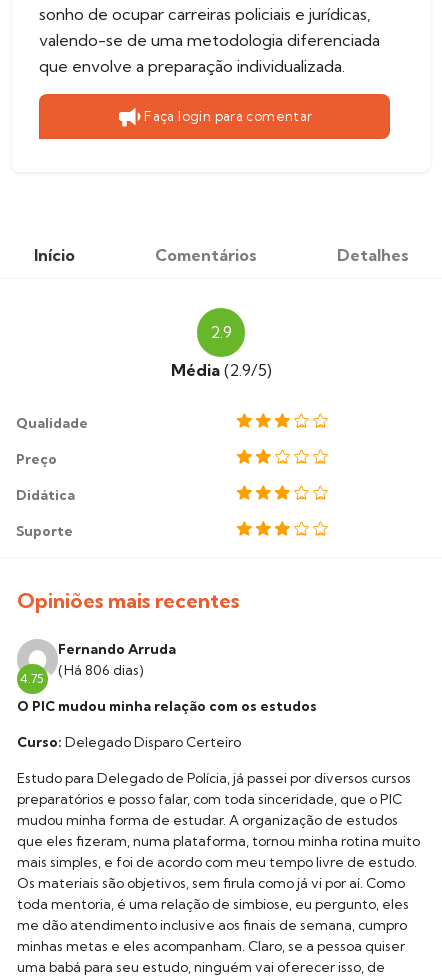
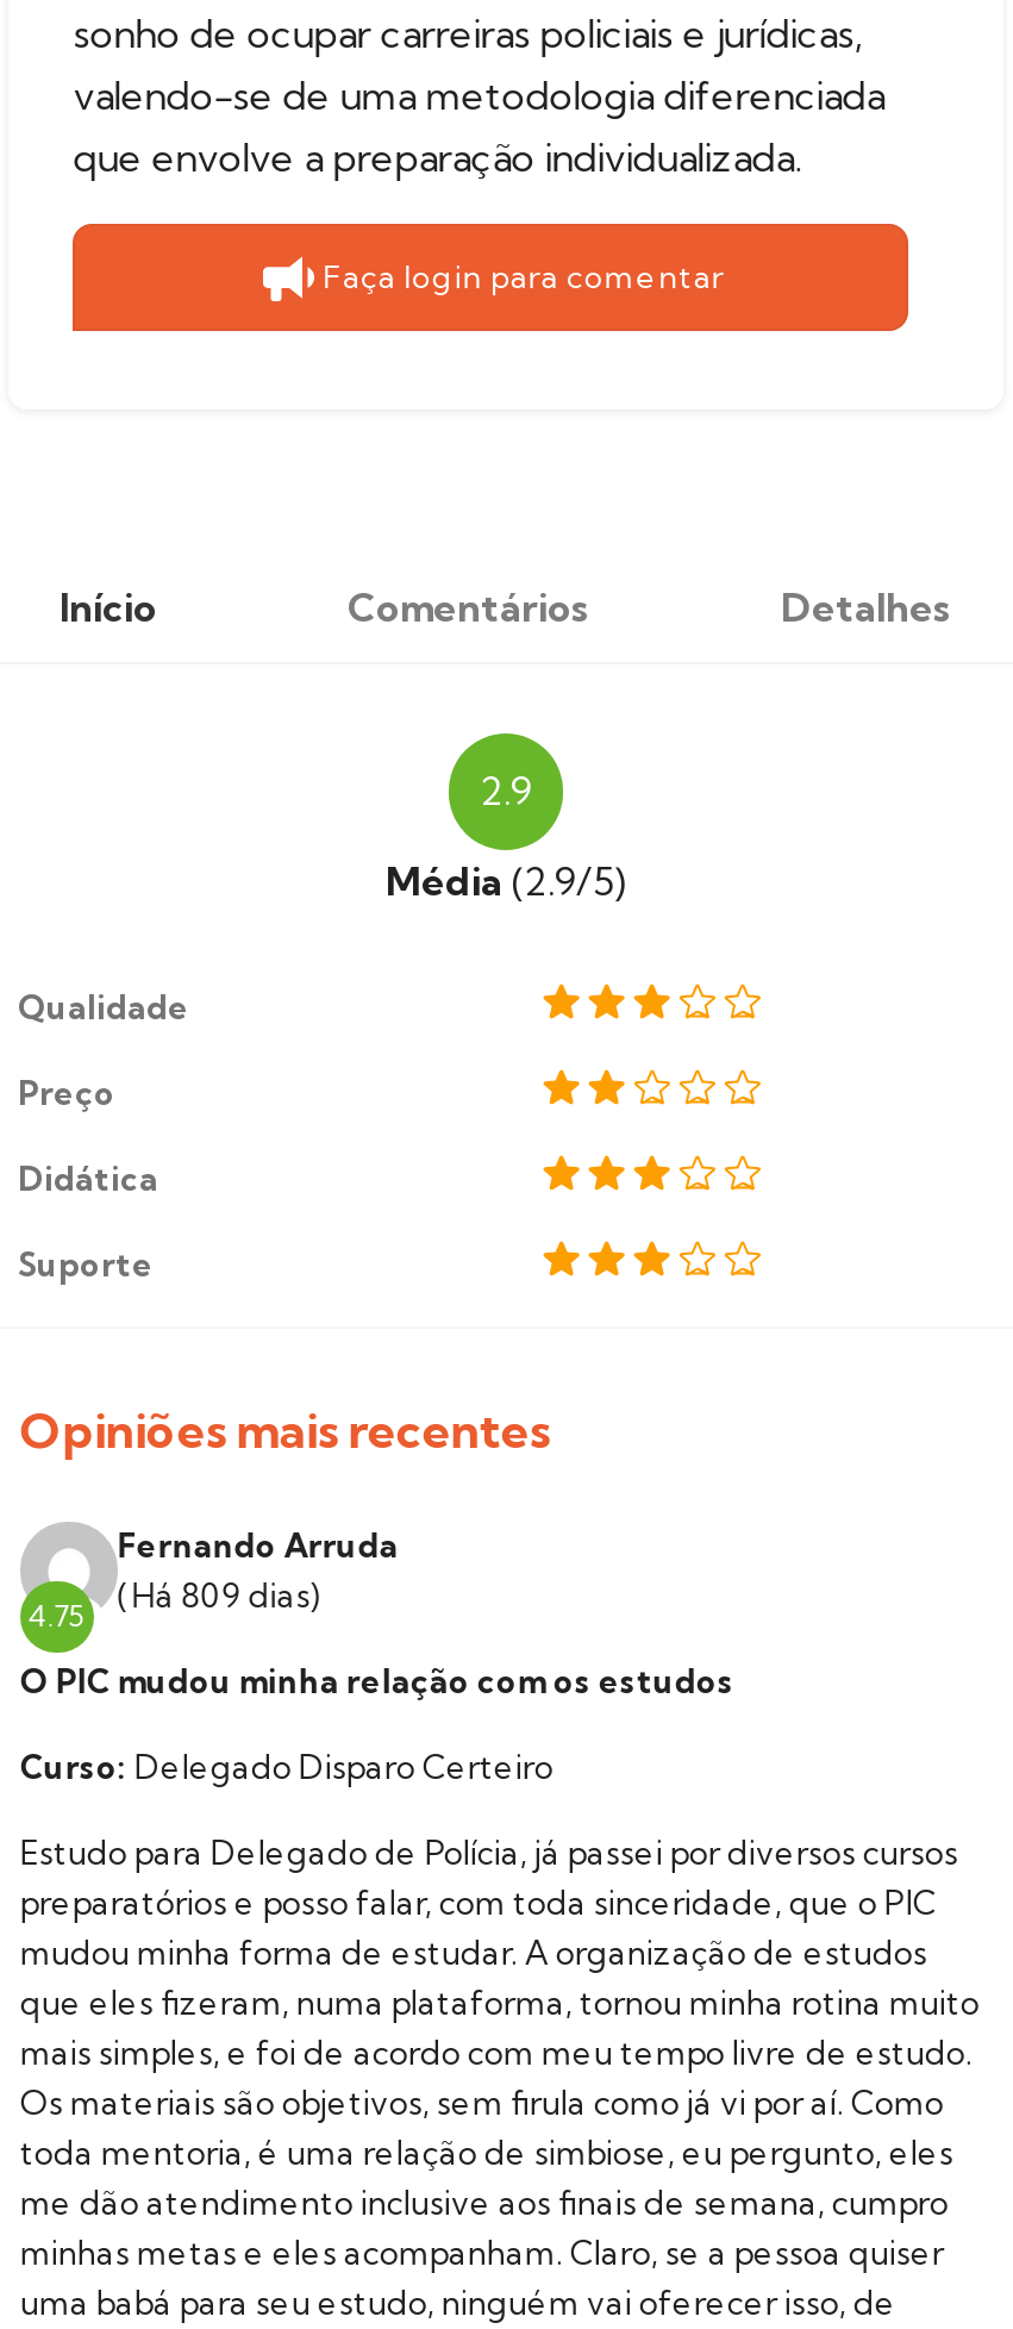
[58,662,143,678] (Há 806 dias) -> [117,1577,319,1615] (Há 809 dias)

